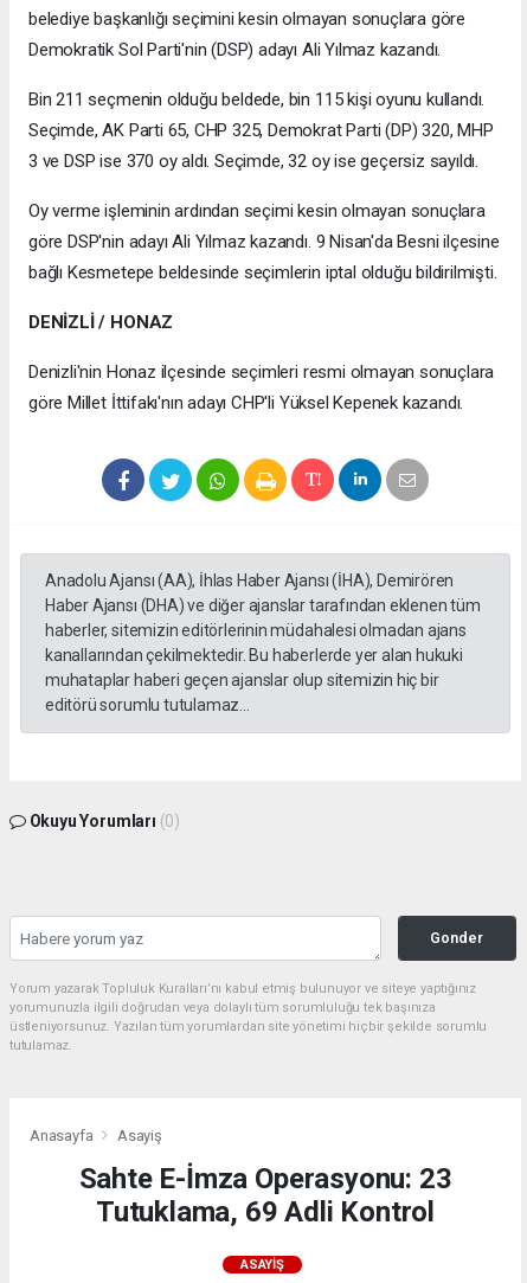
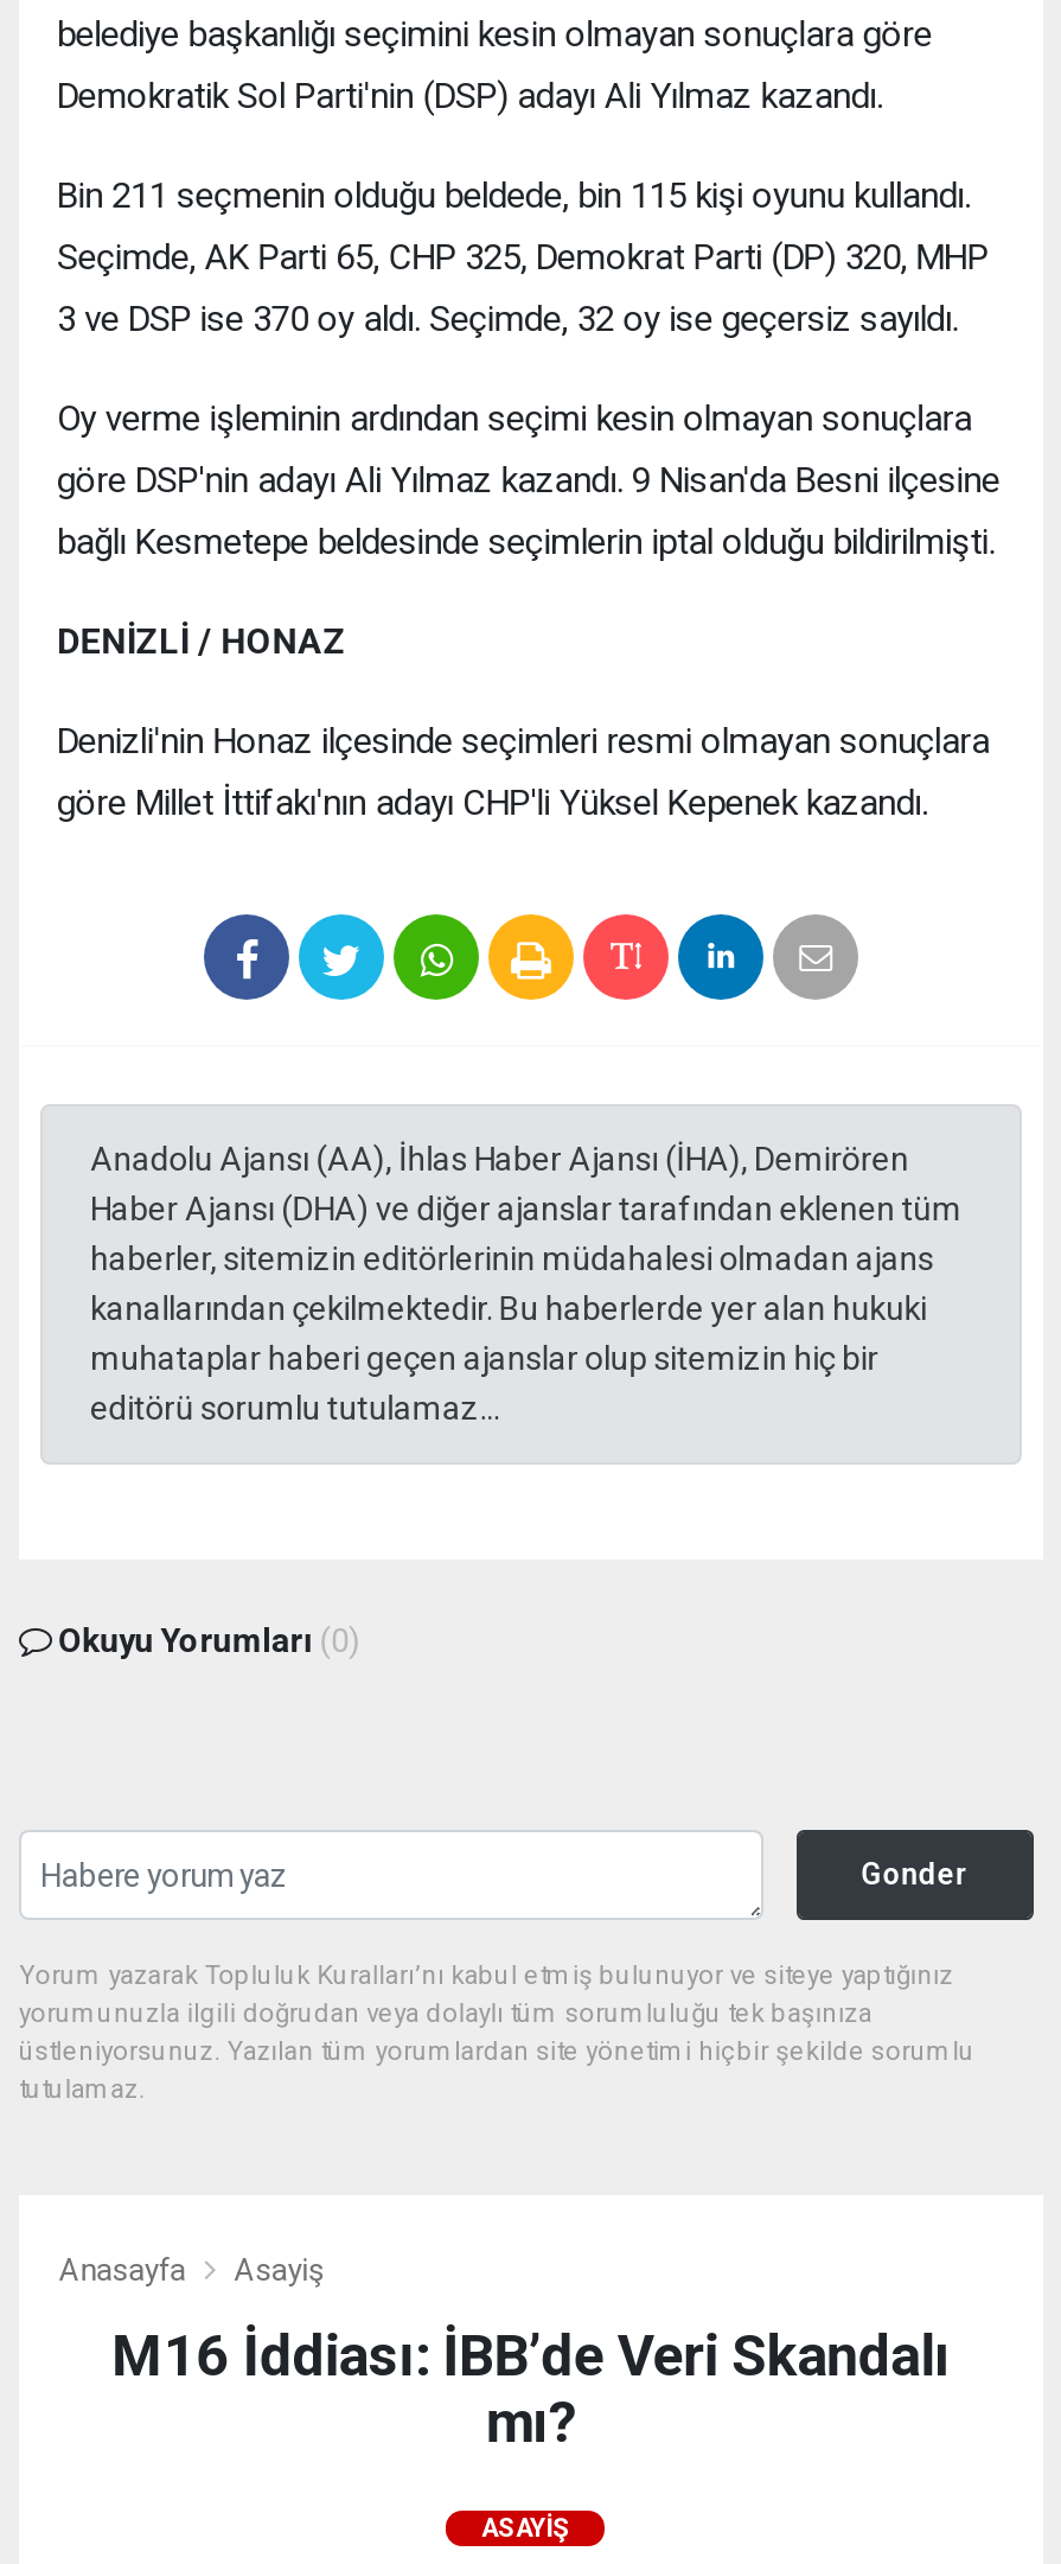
[79,1162,452,1229] Sahte E-İmza Operasyonu: 23 | Tutuklama, 69 Adli Kontrol -> [112,2324,950,2457] M16 İddiası: İBB’de Veri Skandalı | mı?

